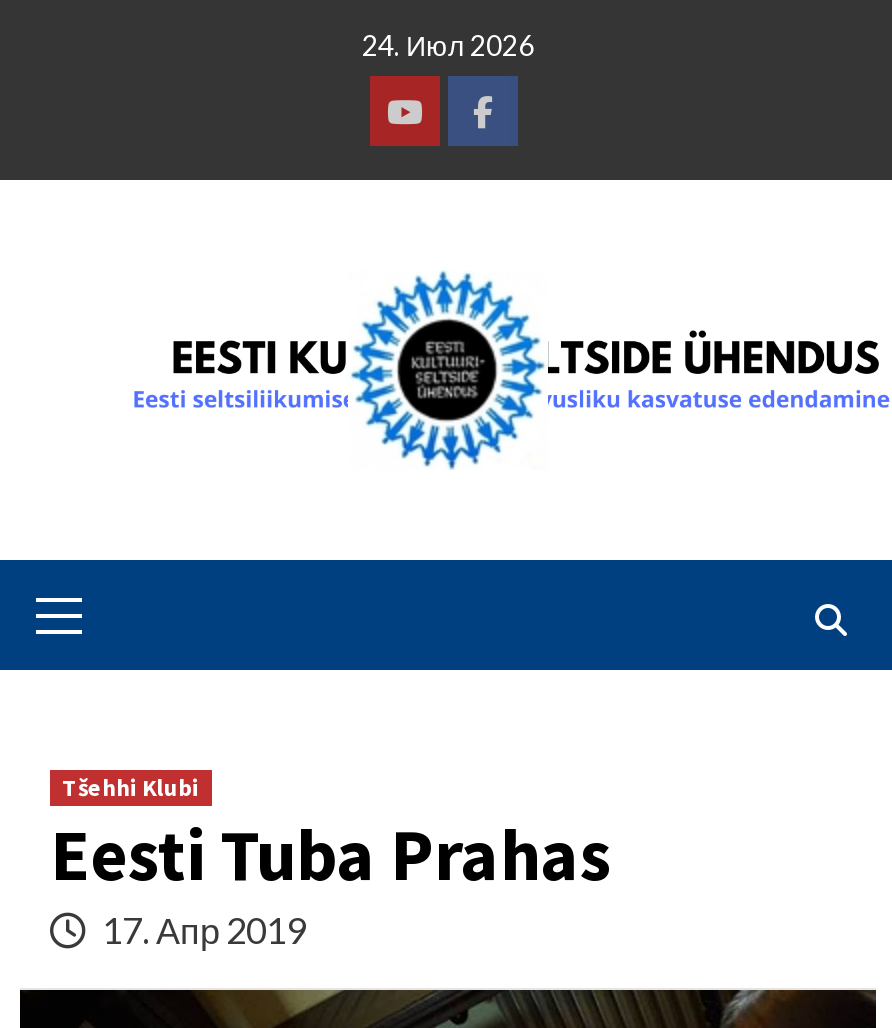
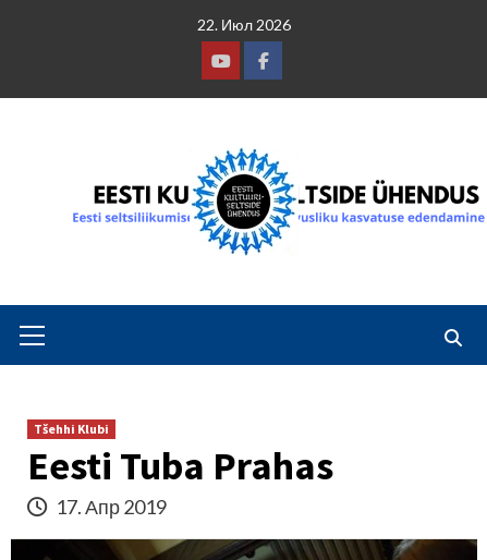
[362,28,534,62] 24. Июл 2026 -> [197,15,291,34] 22. Июл 2026

